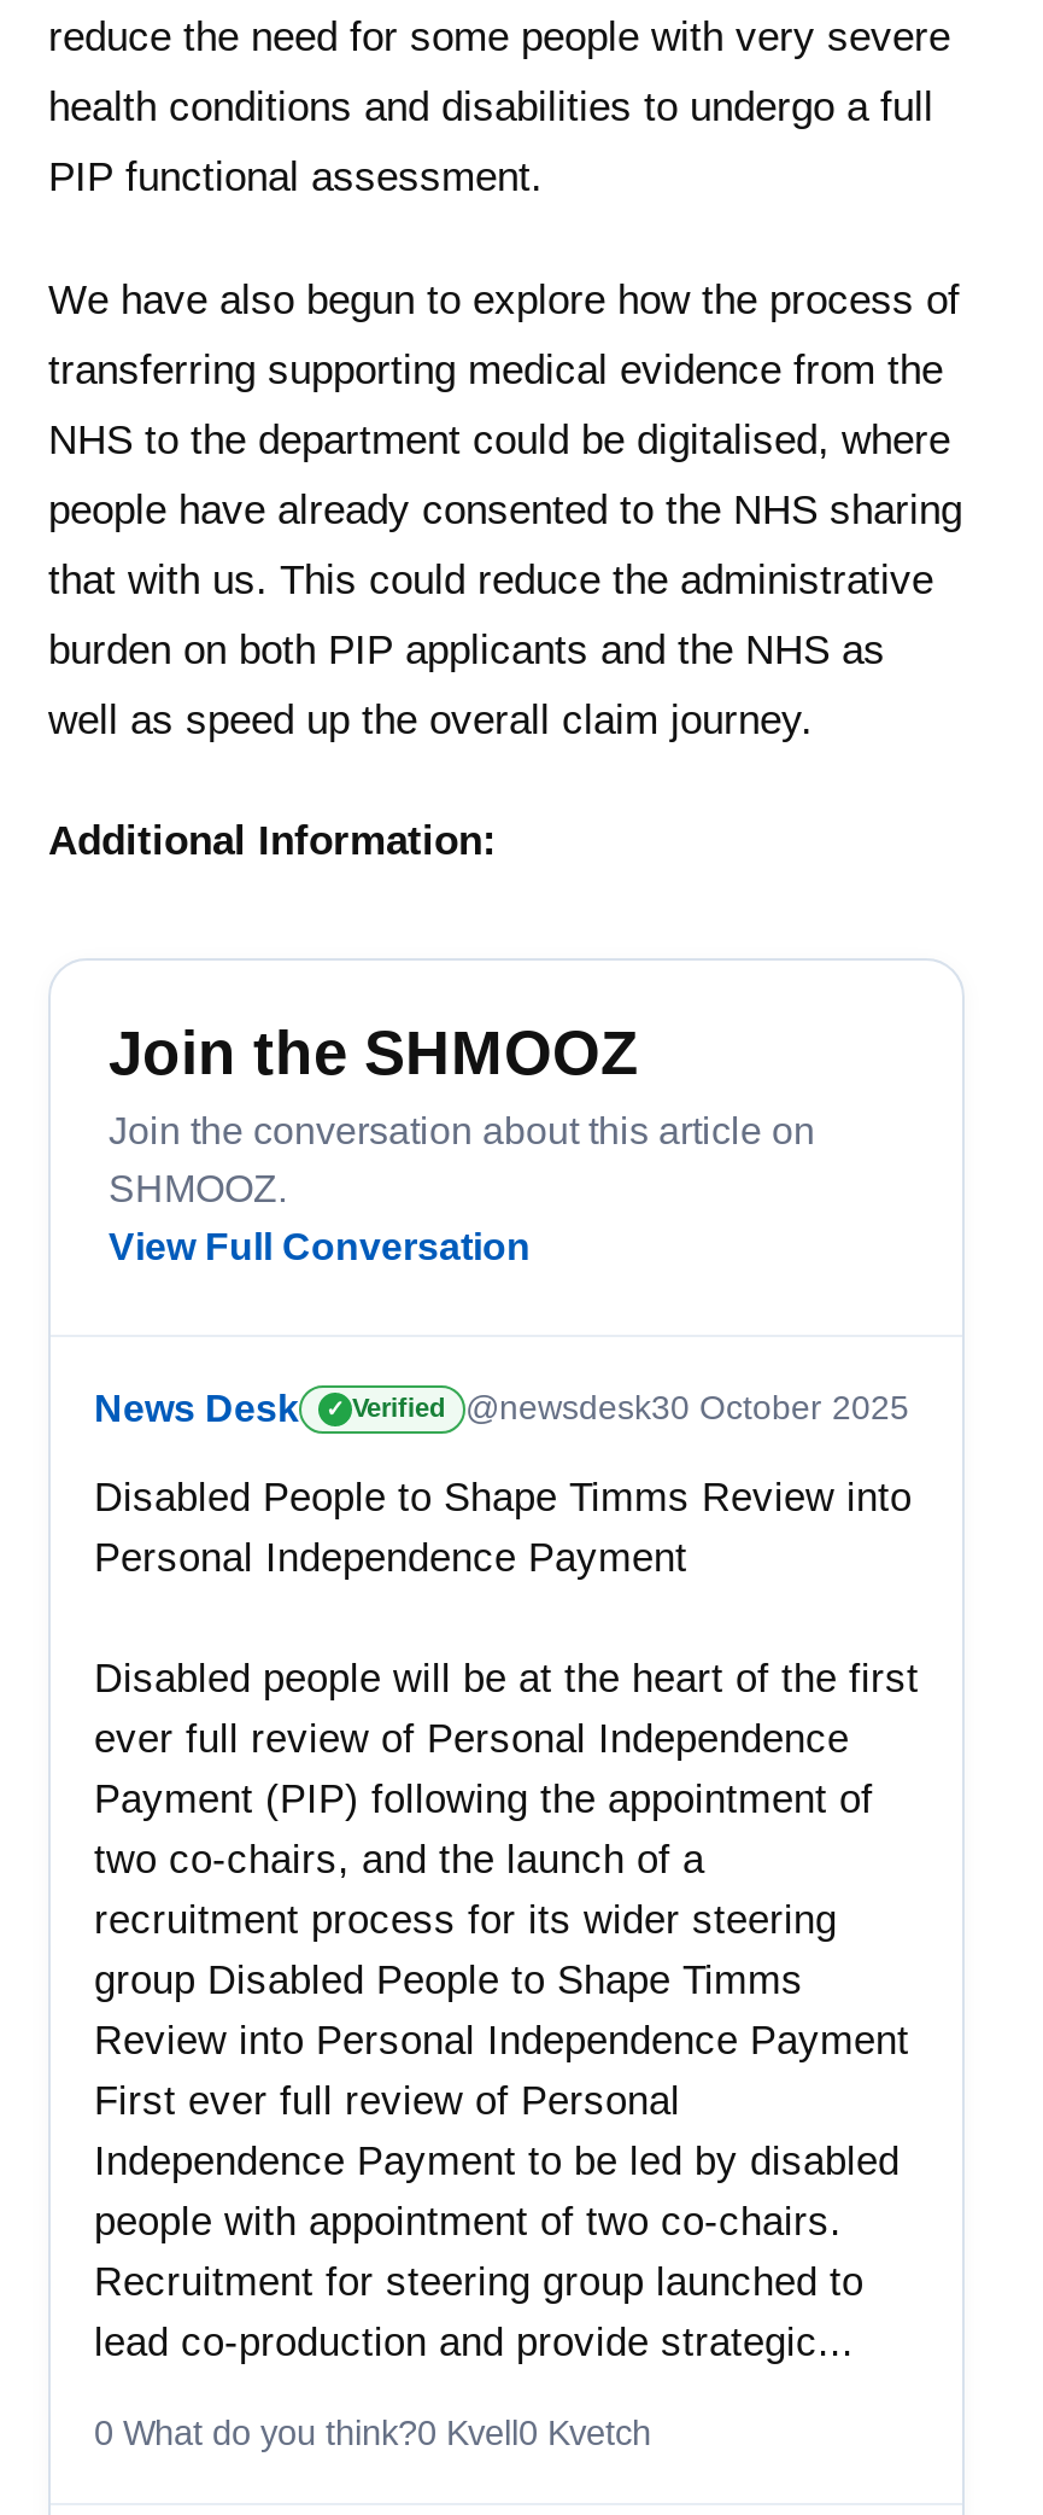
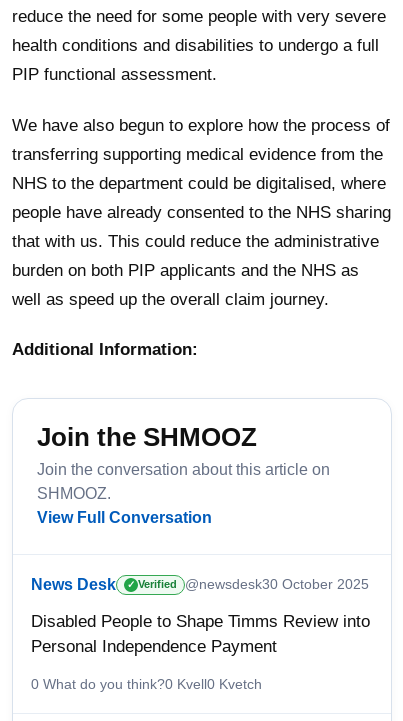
[94,1656,919,2365] Disabled people will be at the heart of the first | ever full review of Personal Independence | Payment (PIP) following the appointment of | two co-chairs, and the launch of a | recruitment process for its wider steering | group Disabled People to Shape Timms | Review into Personal Independence Payment | First ever full review of Personal | Independence Payment to be led by disabled | people with appointment of two co-chairs. | Recruitment for steering group launched to | lead co-production and provide strategic... -> none

